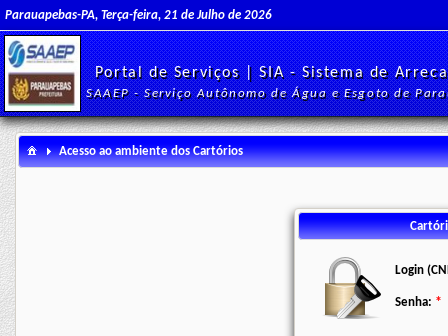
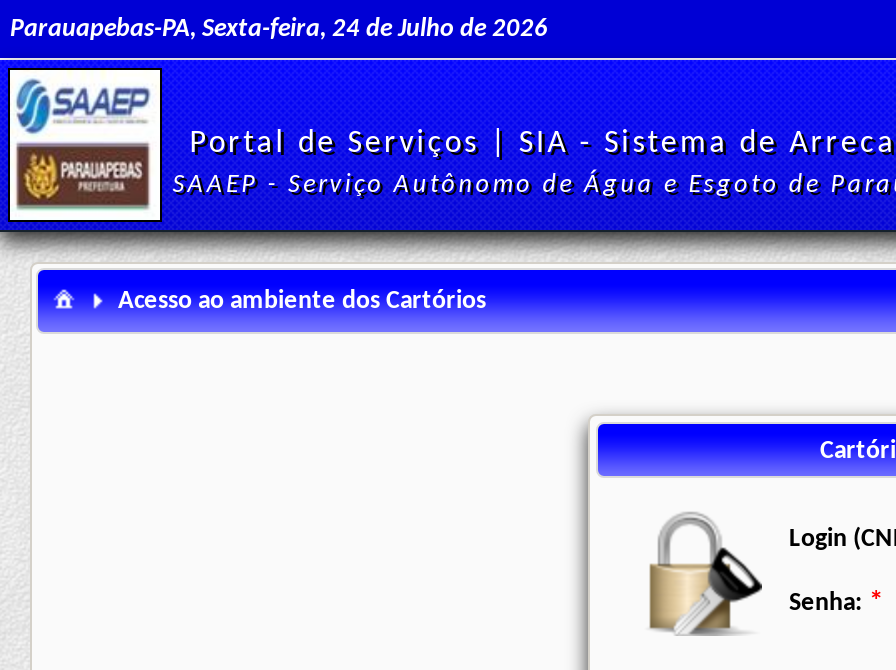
[5,9,272,22] Parauapebas-PA, Terça-feira, 21 de Julho de 2026 -> [10,16,548,42] Parauapebas-PA, Sexta-feira, 24 de Julho de 2026

